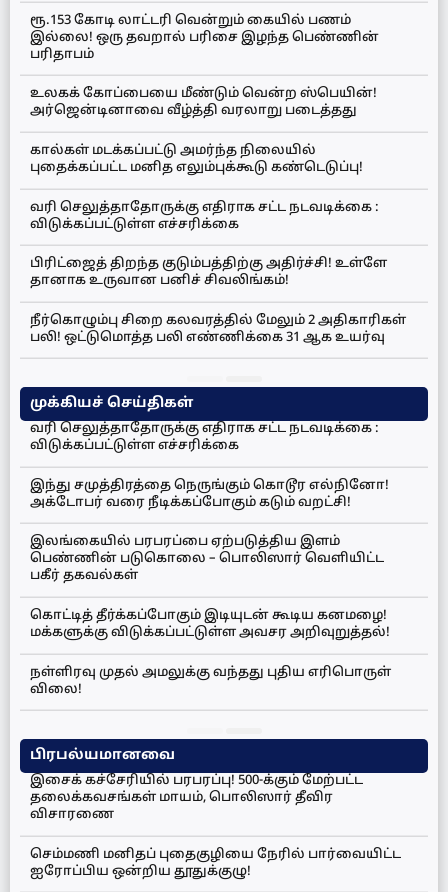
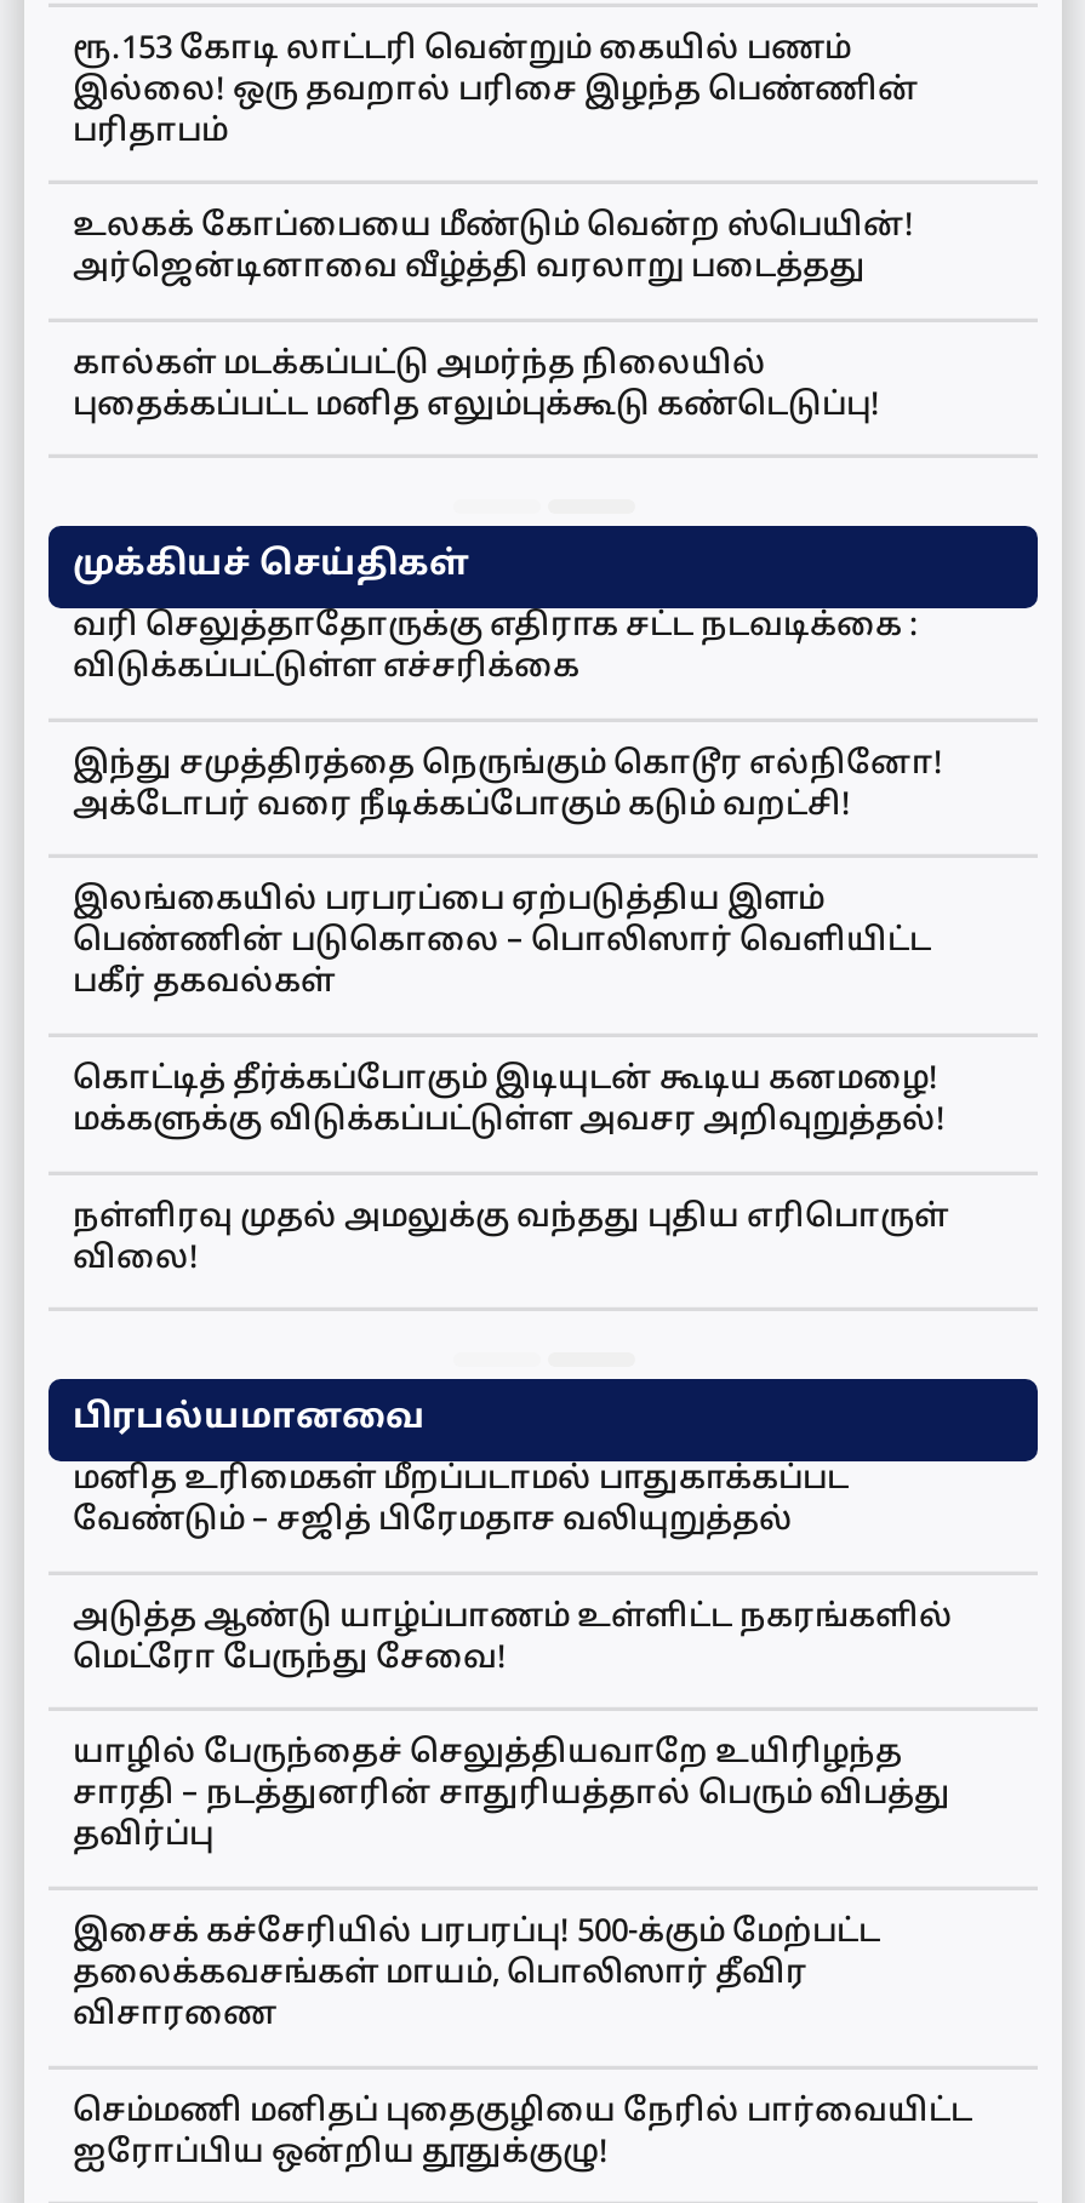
[30,199,406,346] வரி செலுத்தாதோருக்கு எதிராக சட்ட நடவடிக்கை : | விடுக்கப்பட்டுள்ள எச்சரிக்கை | பிரிட்ஜைத் திறந்த குடும்பத்திற்கு அதிர்ச்சி! உள்ளே | தானாக உருவான பனிச் சிவலிங்கம்! | நீர்கொழும்பு சிறை கலவரத்தில் மேலும் 2 அதிகாரிகள் | பலி! ஒட்டுமொத்த பலி எண்ணிக்கை 31 ஆக உயர்வு -> none
moved [30,395,391,764] -> [73,547,948,1441]: முக்கியச் செய்திகள் | வரி செலுத்தாதோருக்கு எதிராக சட்ட நடவடிக்கை : | விடுக்கப்பட்டுள்ள எச்சரிக்கை | ... | விலை! | பிரபல்யமானவை
none -> [73,1463,953,1858] மனித உரிமைகள் மீறப்படாமல் பாதுகாக்கப்பட | வேண்டும் – சஜித் பிரேமதாச வலியுறுத்தல் | அடுத்த ஆண்டு யாழ்ப்பாணம் உள்ளிட்ட நகரங்களில் | மெட்ரோ பேருந்து சேவை! | யாழில் பேருந்தைச் செலுத்தியவாறே உயிரிழந்த | சாரதி – நடத்துனரின் சாதுரியத்தால் பெரும் விபத்து | தவிர்ப்பு

